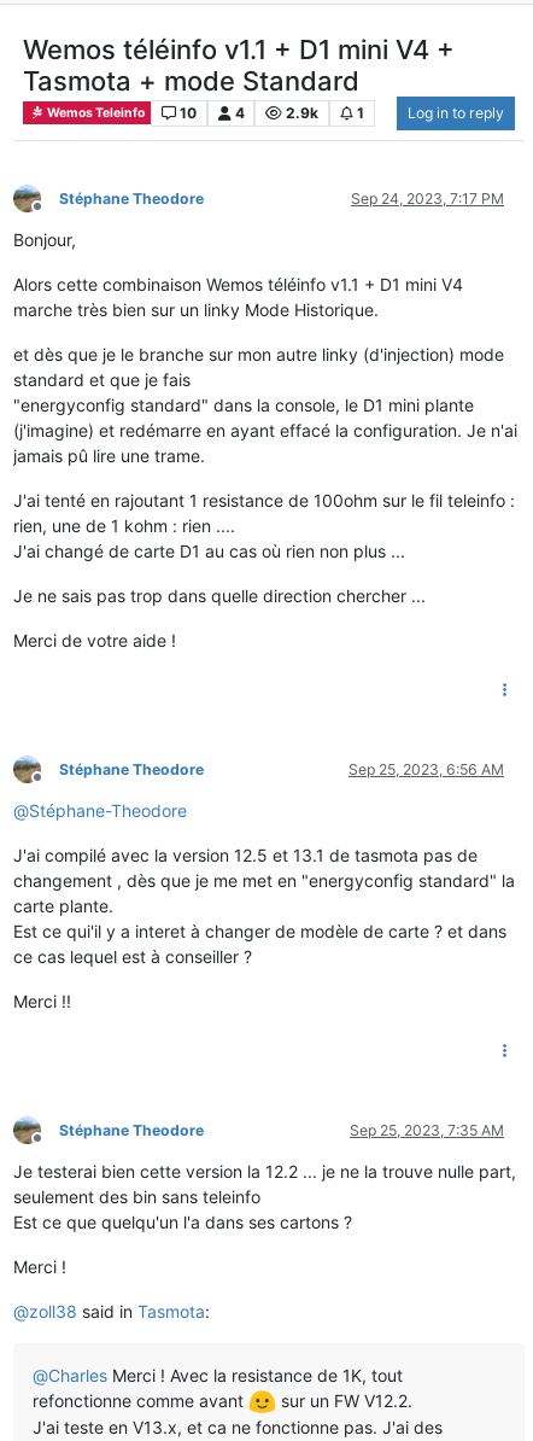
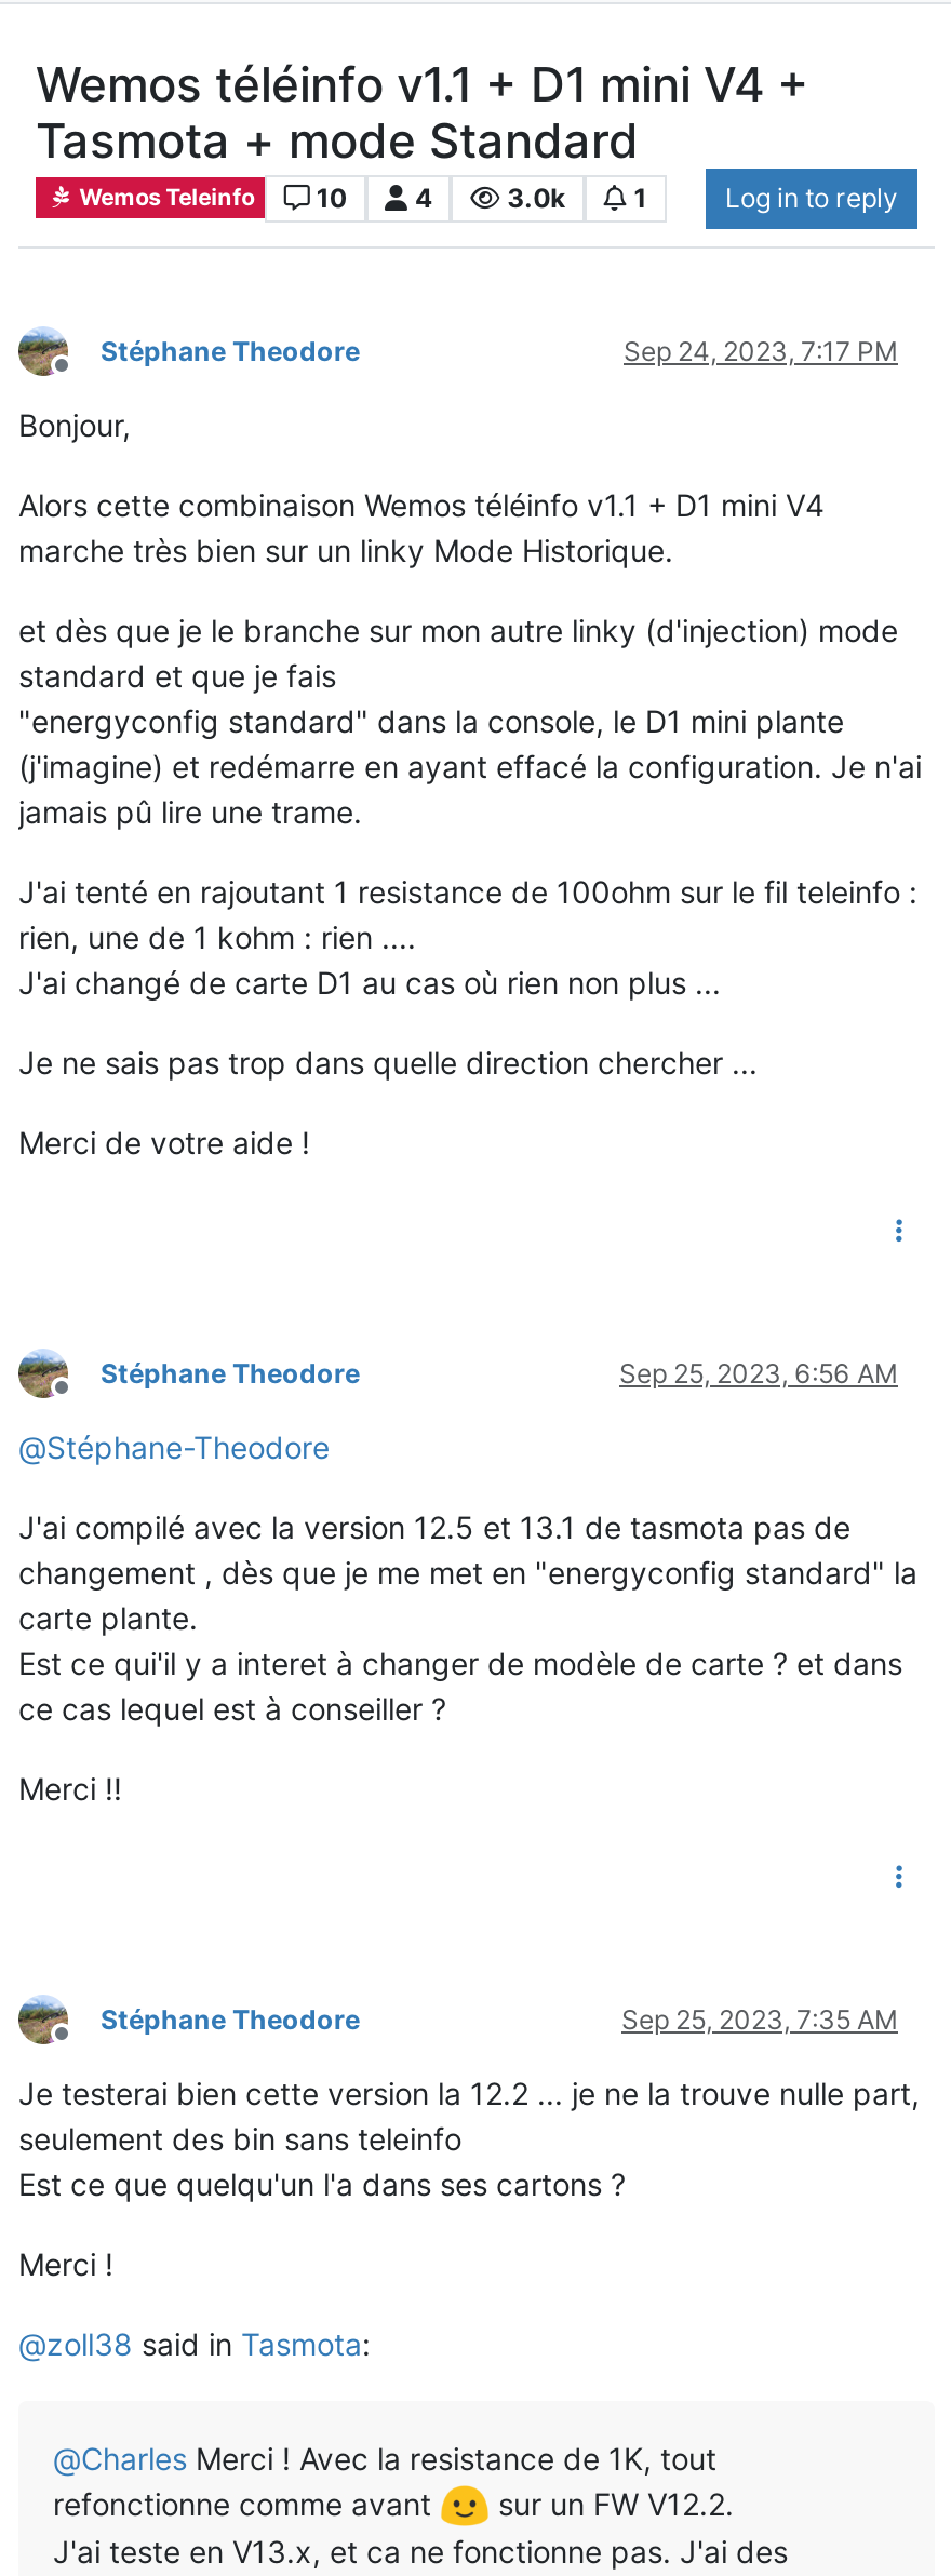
[286,104,318,122] 2.9k -> [507,181,565,214] 3.0k

